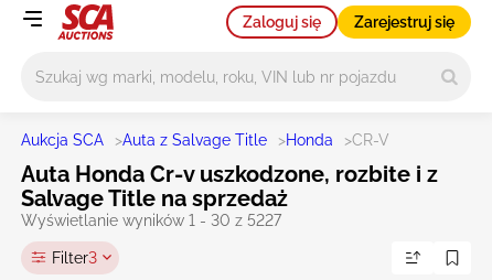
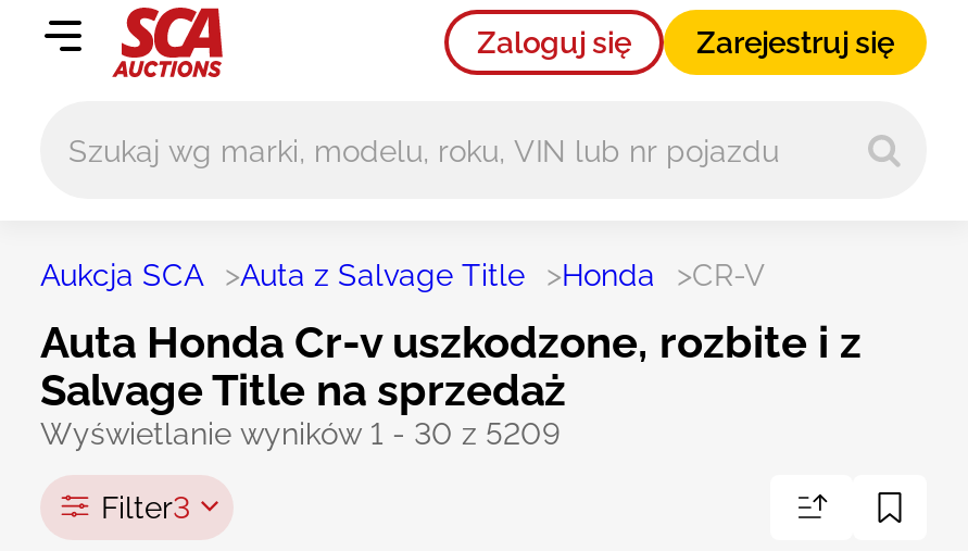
[21,212,281,229] Wyświetlanie wyników 1 - 30 z 5227 -> [40,416,560,451] Wyświetlanie wyników 1 - 30 z 5209

